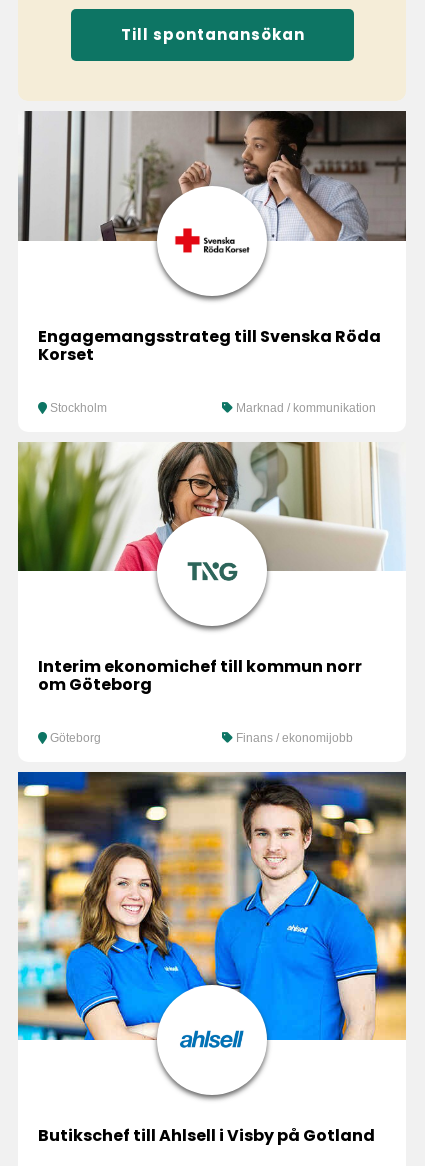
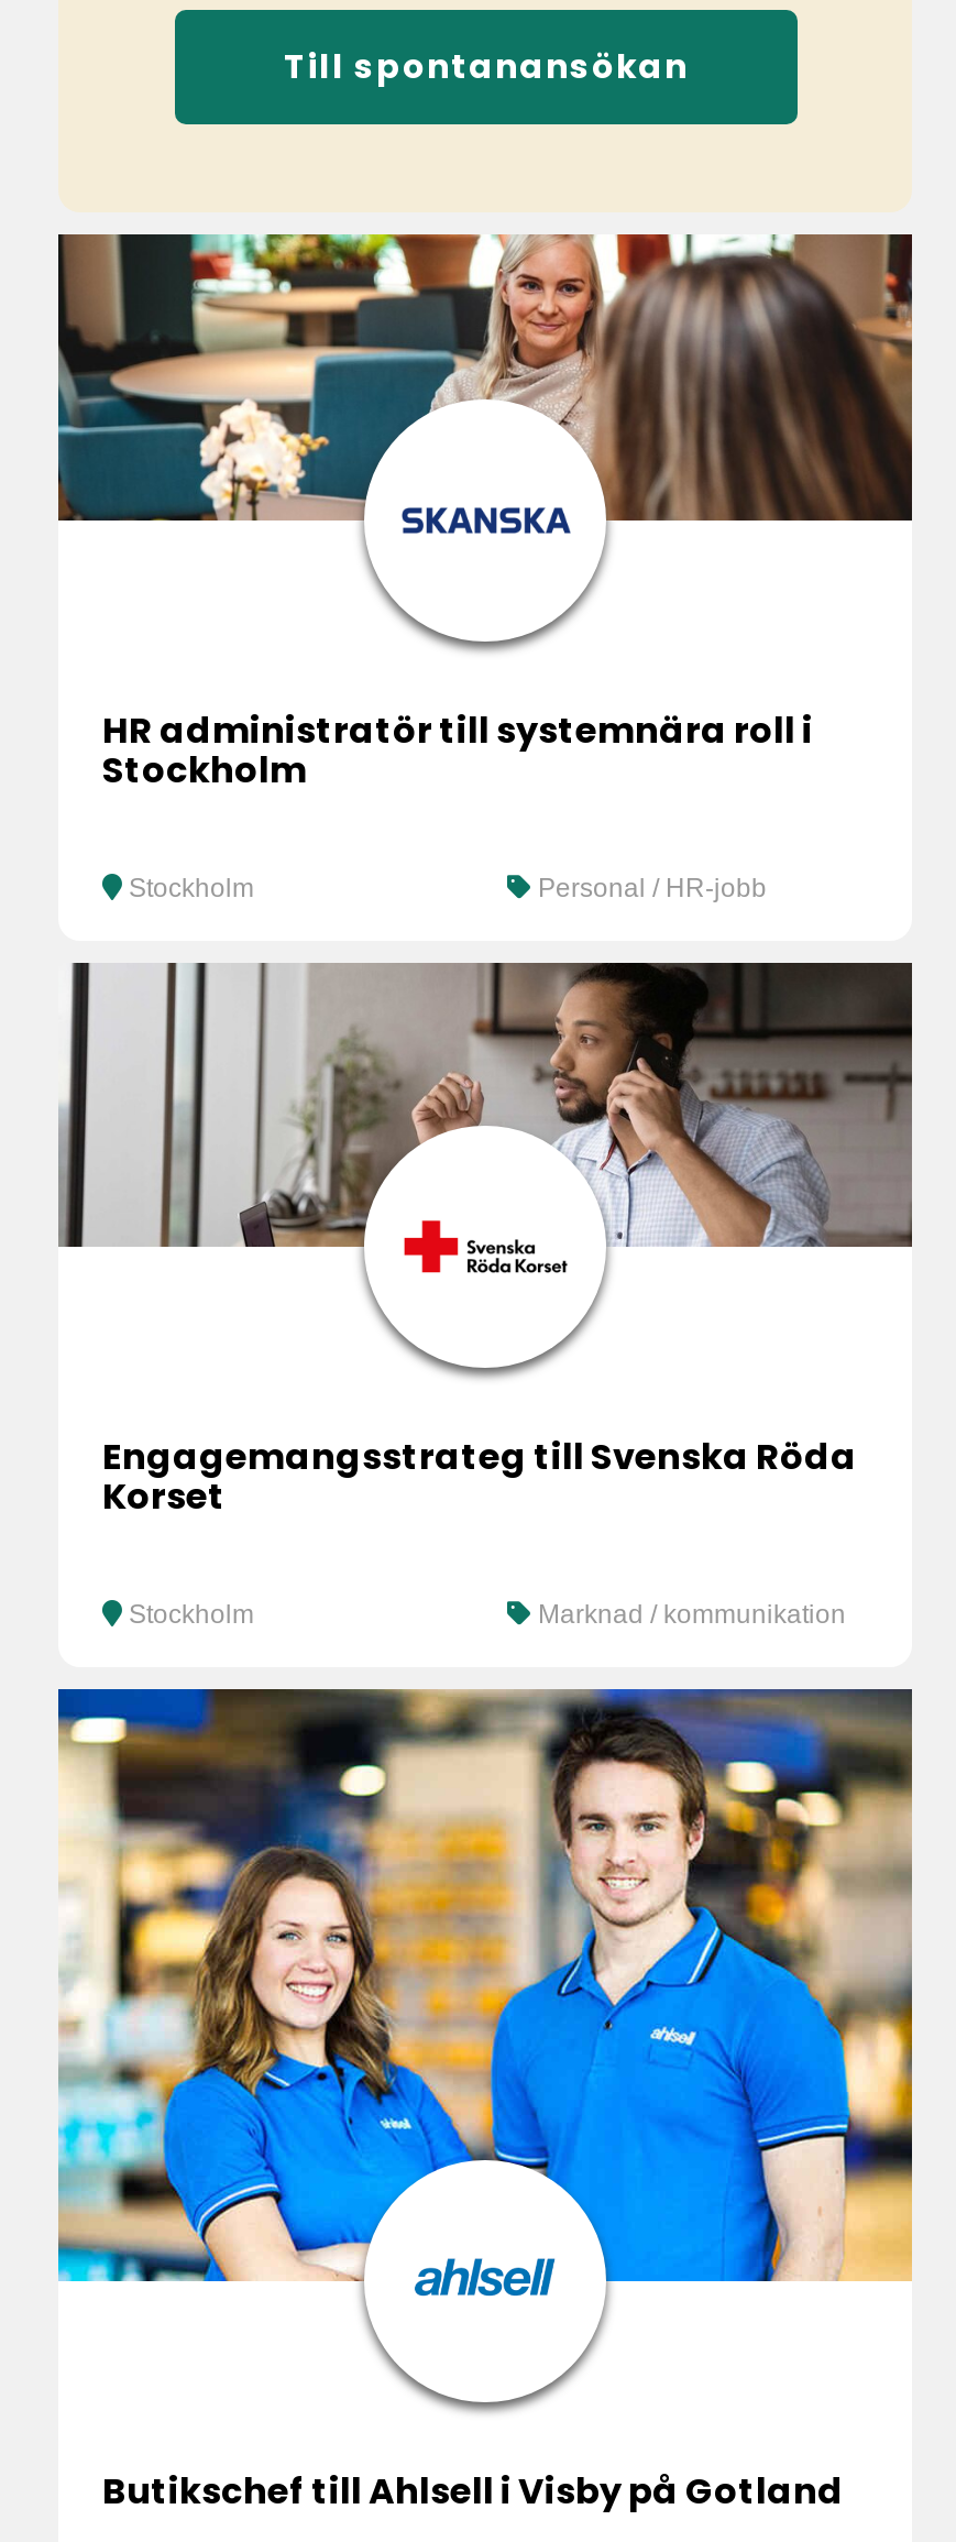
none -> [56,232,912,547] [image]
none -> [102,705,813,903] HR administratör till systemnära roll i | Stockholm | Stockholm | Personal / HR-jobb
moved [98,111,407,243] -> [234,961,914,1251]: [image]
moved [38,325,381,415] -> [102,1432,857,1630]: Engagemangsstrateg till Svenska Röda | Korset | Stockholm | Marknad / kommunikation
[17,441,406,583] [image] -> none
[38,655,362,745] Interim ekonomichef till kommun norr | om Göteborg | Göteborg | Finans / ekonomijobb -> none

